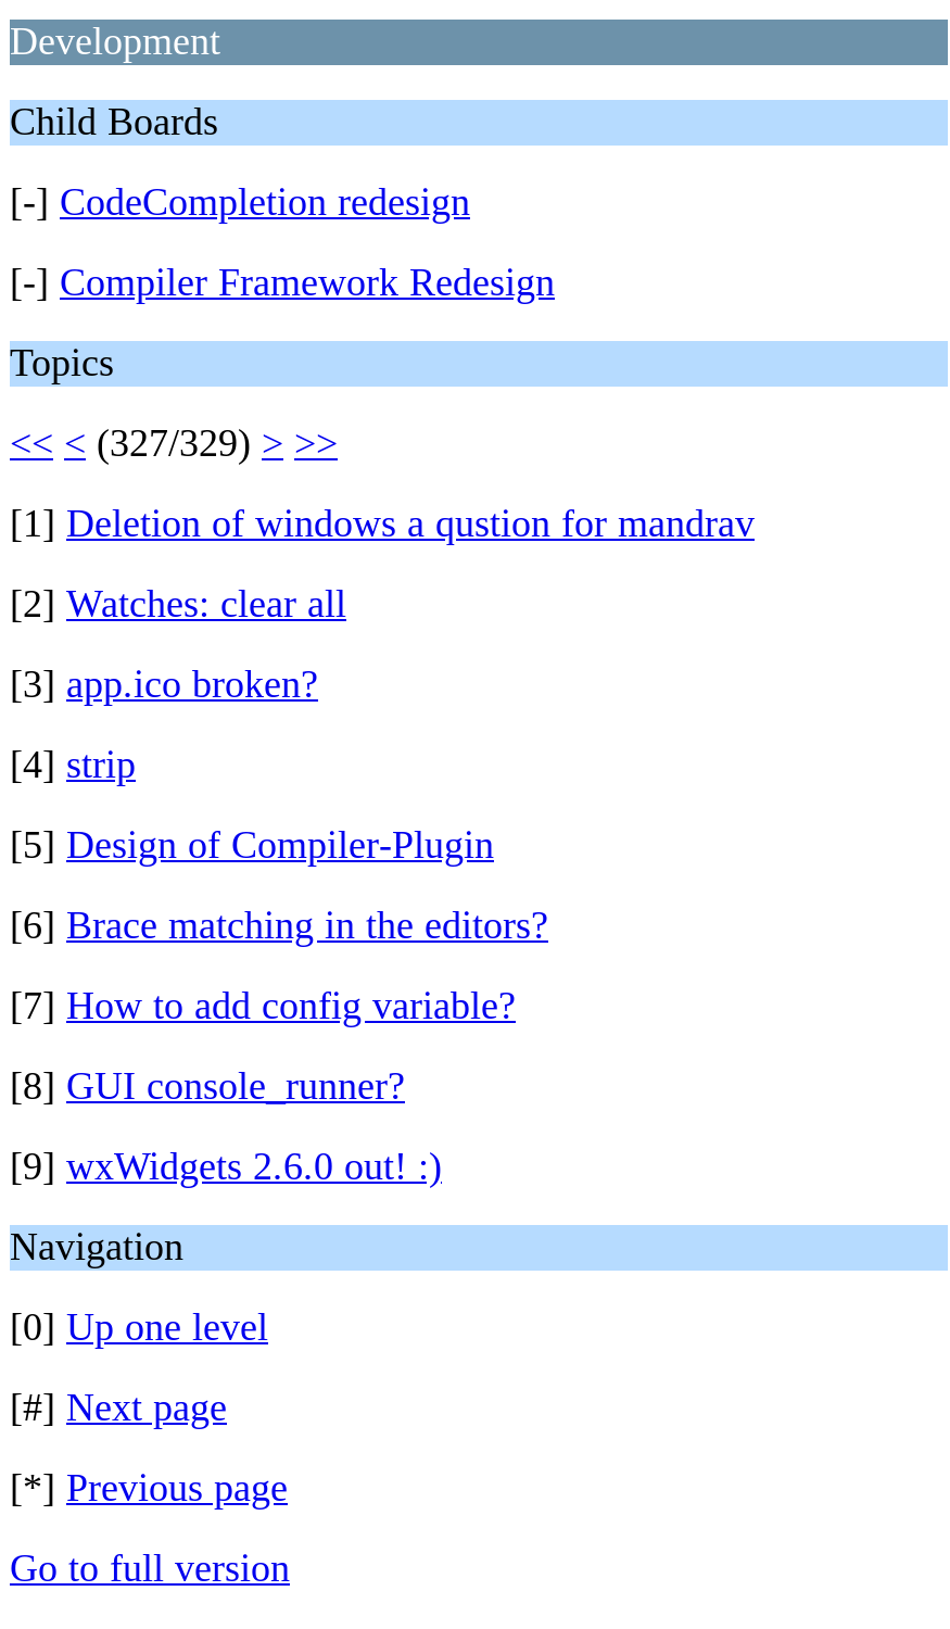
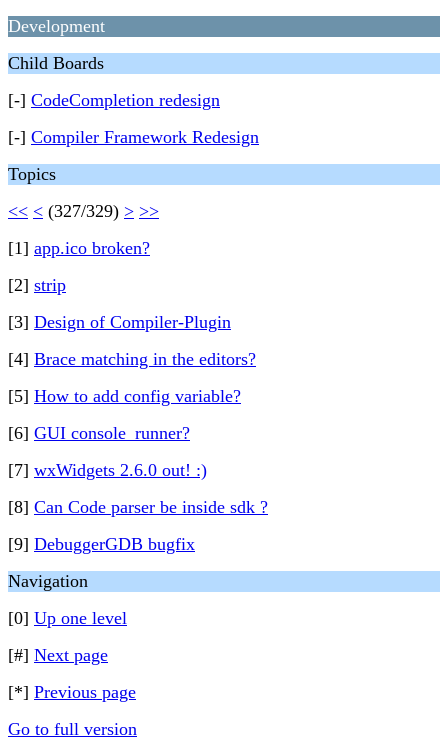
[10,502,755,545] [1] Deletion of windows a qustion for mandrav -> [8,238,150,258] [1] app.ico broken?
[10,582,346,626] [2] Watches: clear all -> [8,275,66,295] [2] strip
[10,662,318,706] [3] app.ico broken? -> [8,312,231,332] [3] Design of Compiler-Plugin
[10,743,136,786] [4] strip -> [8,349,256,369] [4] Brace matching in the editors?
[10,823,494,867] [5] Design of Compiler-Plugin -> [8,386,241,406] [5] How to add config variable?
[10,904,548,947] [6] Brace matching in the editors? -> [8,423,190,443] [6] GUI console_runner?
[10,984,516,1027] [7] How to add config variable? -> [8,460,207,480] [7] wxWidgets 2.6.0 out! :)
[10,1064,405,1108] [8] GUI console_runner? -> [8,497,268,517] [8] Can Code parser be inside sdk ?
[10,1145,442,1188] [9] wxWidgets 2.6.0 out! :) -> [8,534,195,554] [9] DebuggerGDB bugfix

